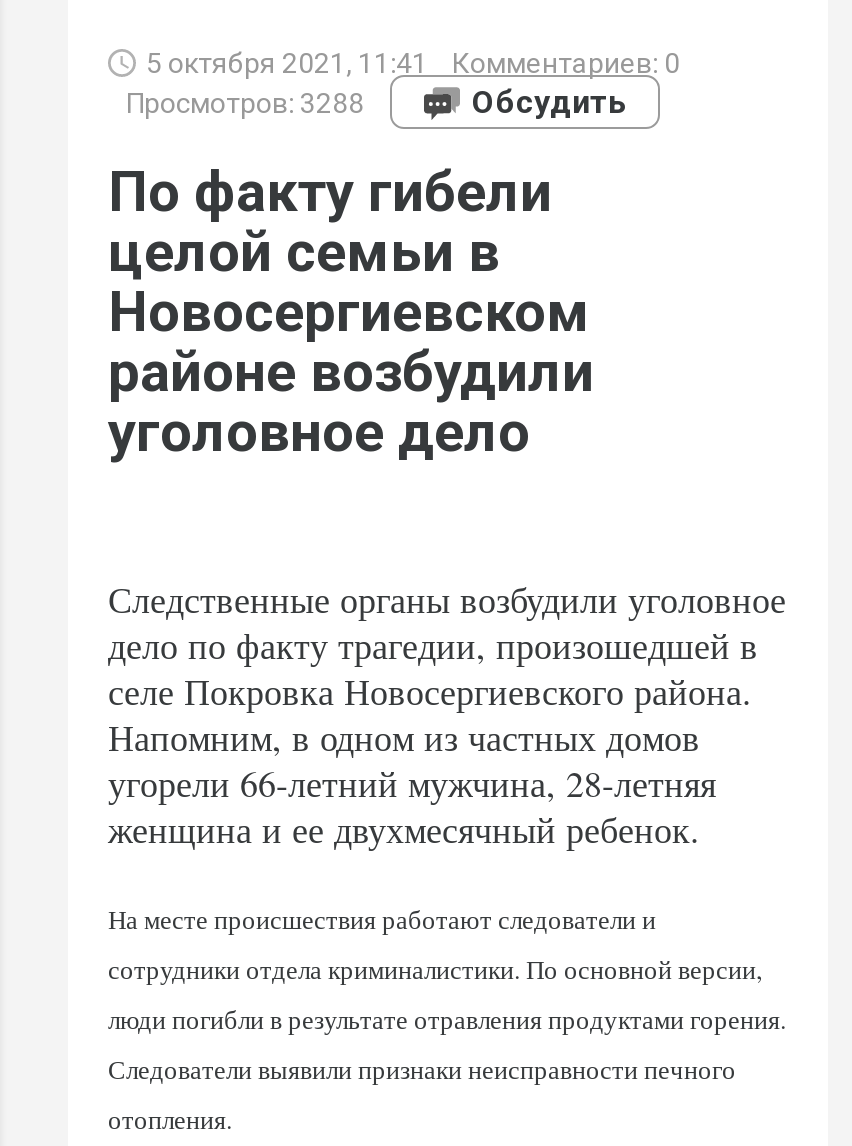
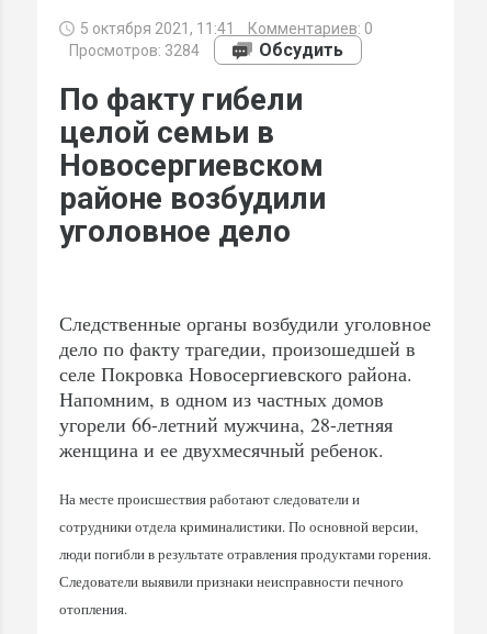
[108,87,370,119] Просмотров: 3288 -> [59,42,203,59] Просмотров: 3284

